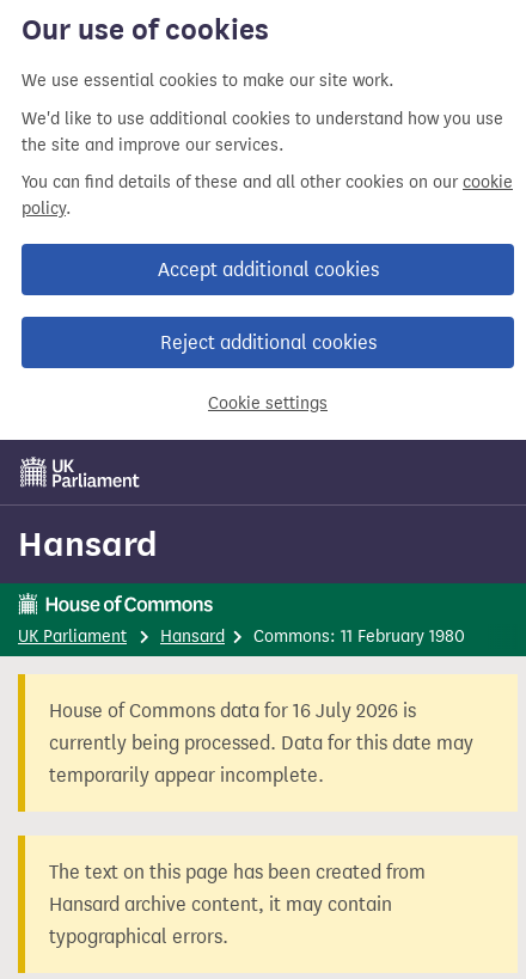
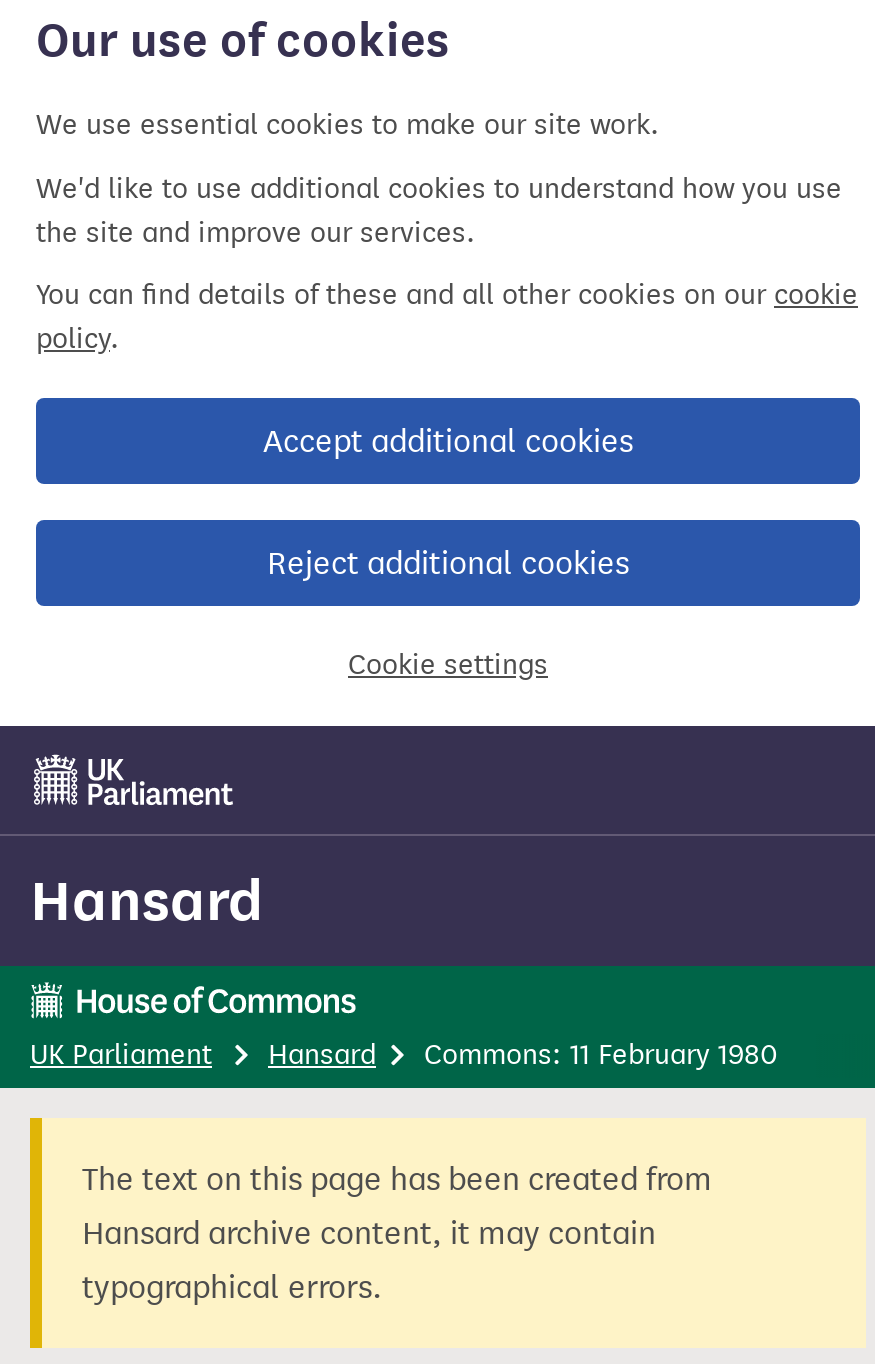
[49,699,473,787] House of Commons data for 16 July 2026 is | currently being processed. Data for this date may | temporarily appear incomplete. -> none

